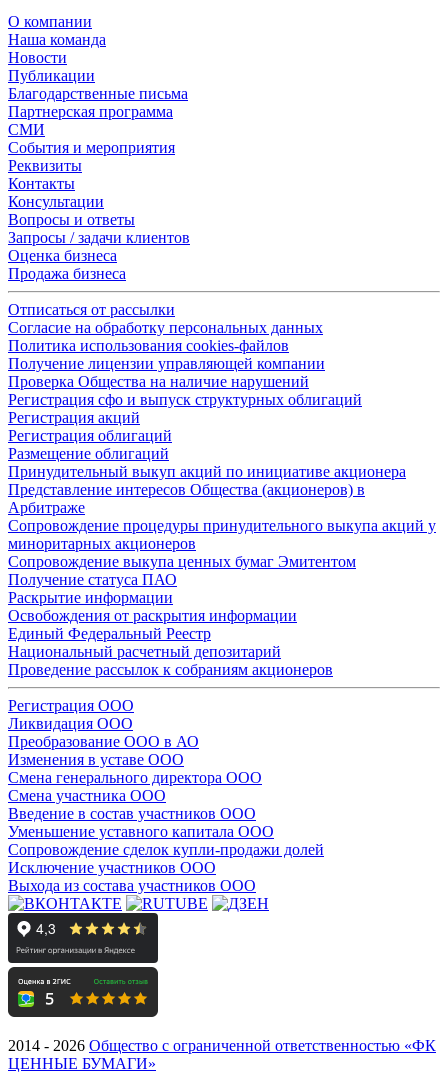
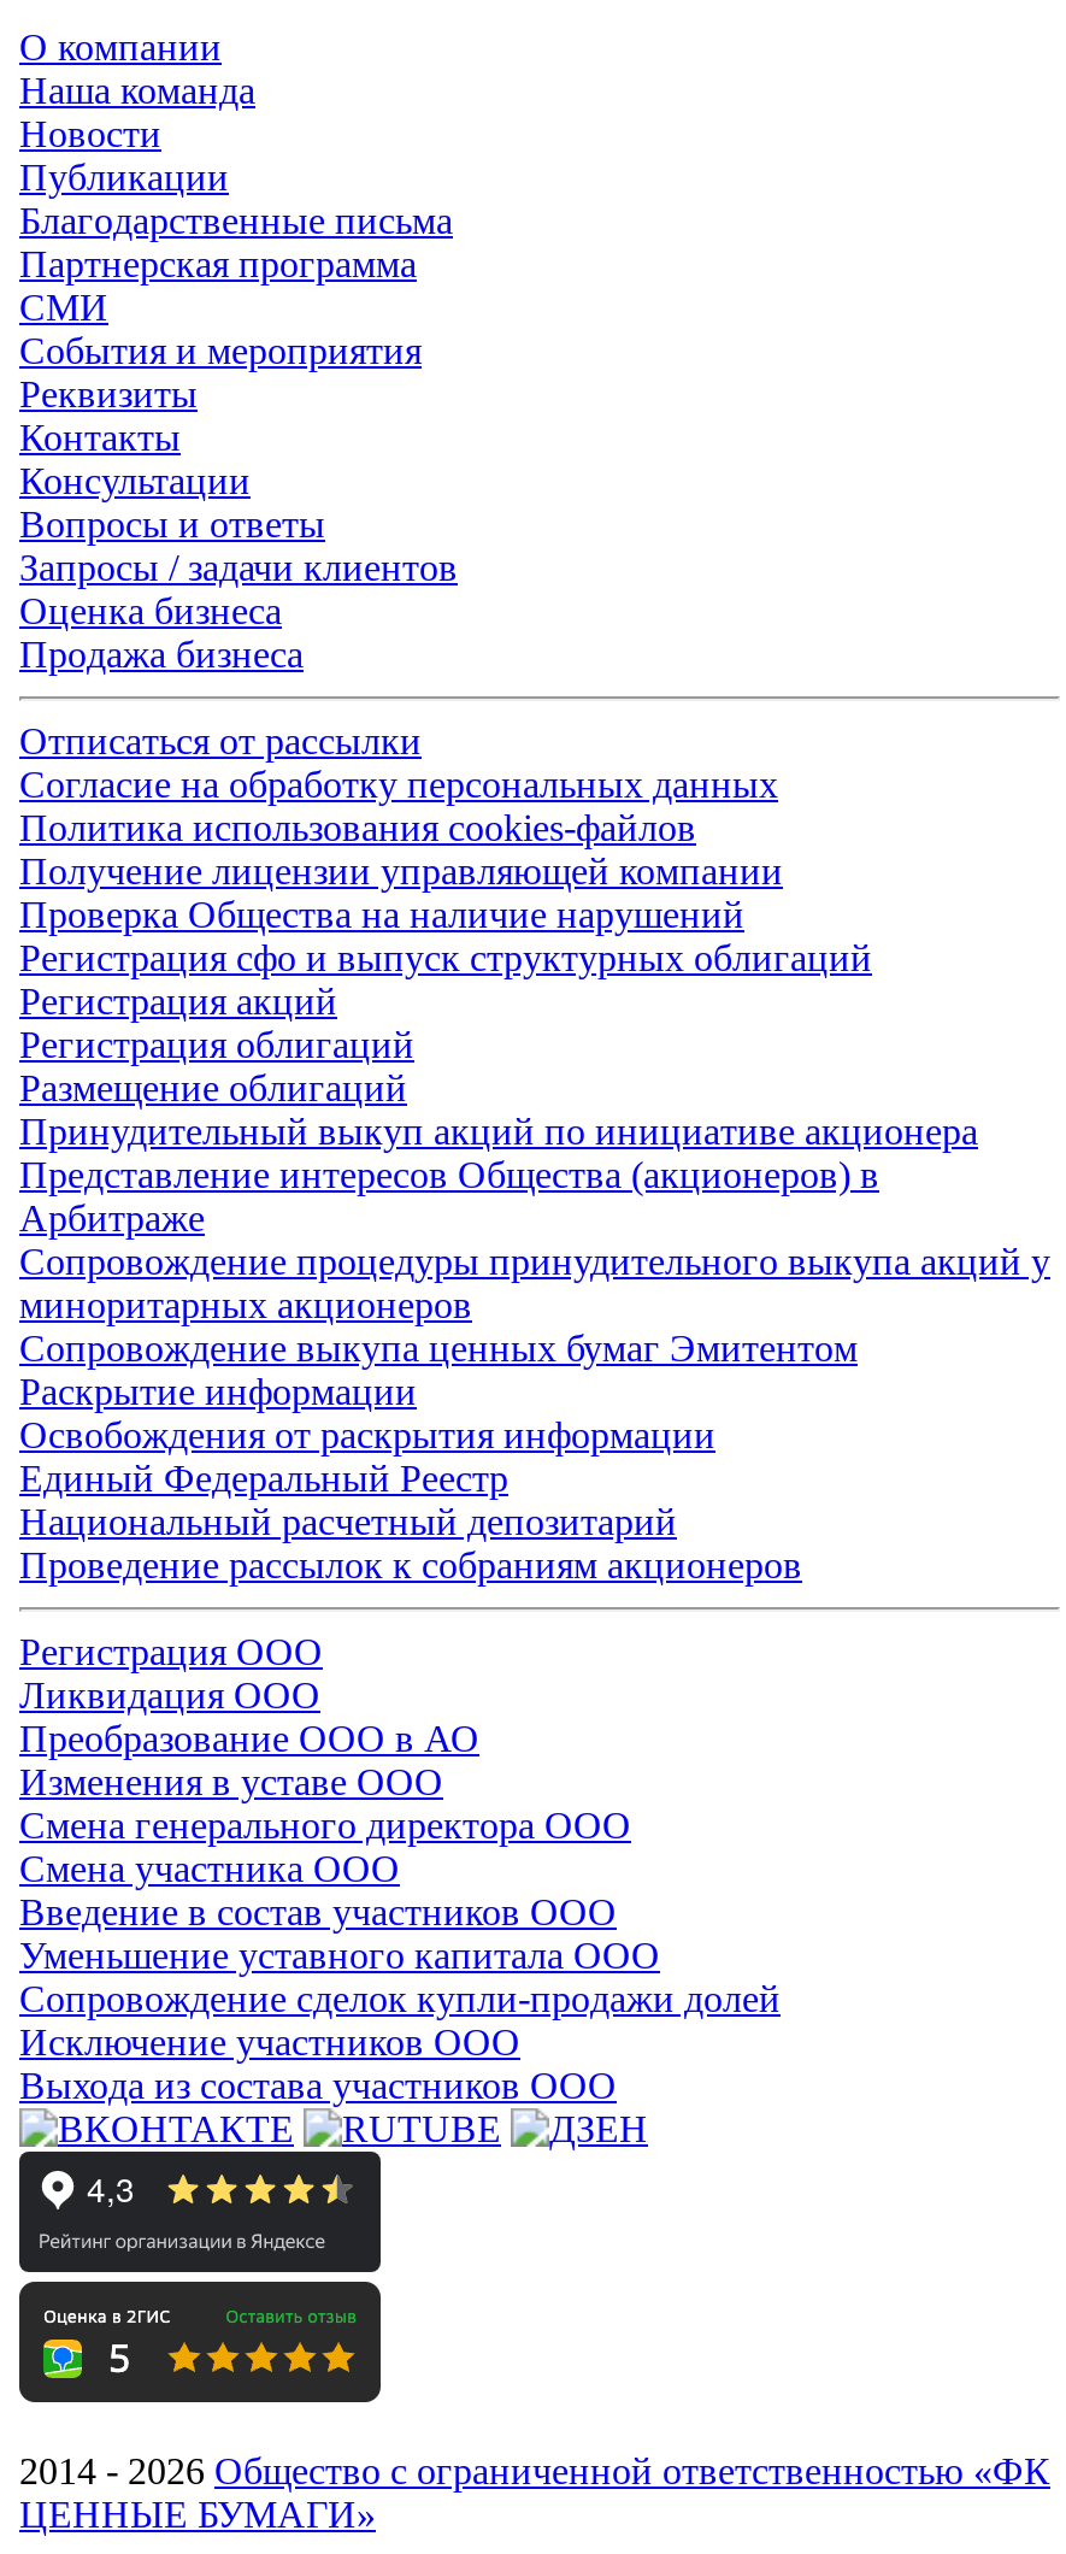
[8,571,177,588] Получение статуса ПАО -> none

